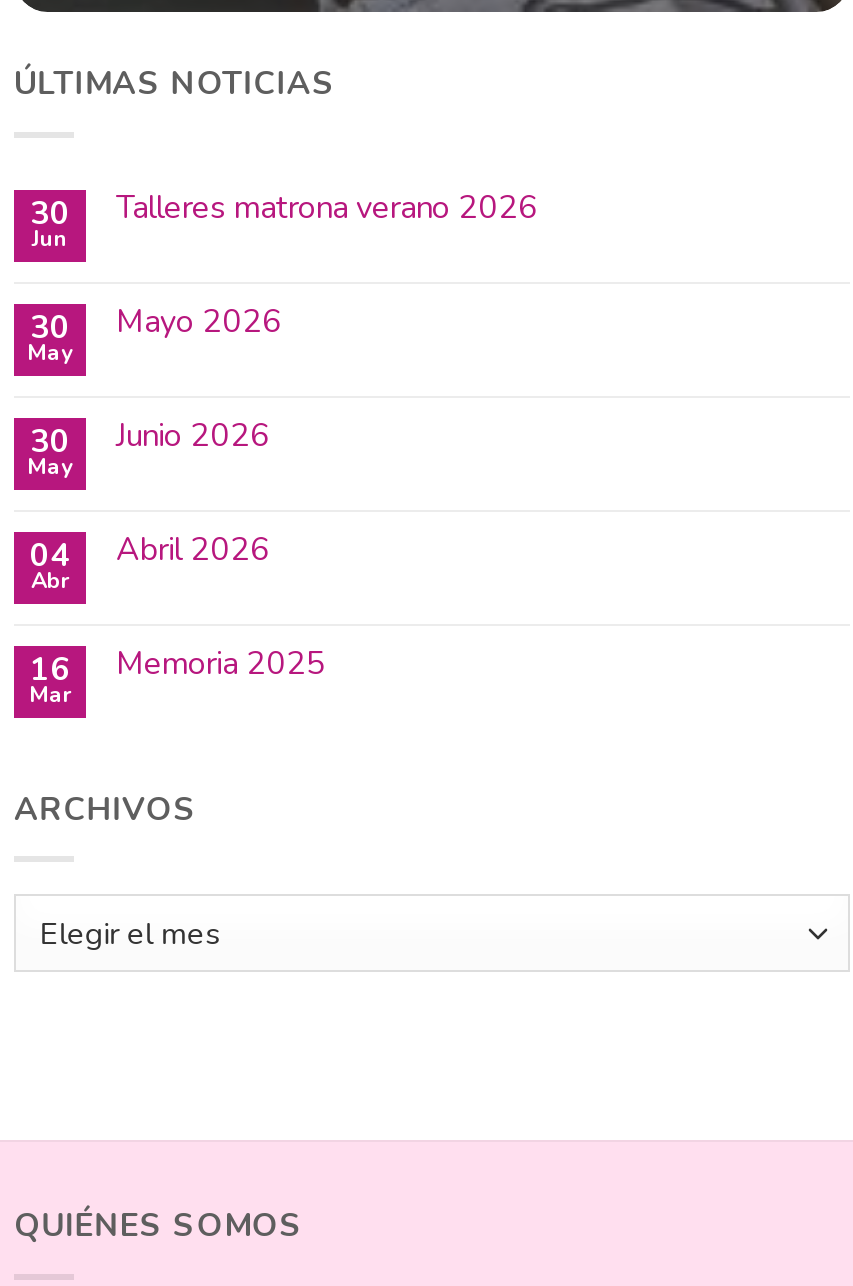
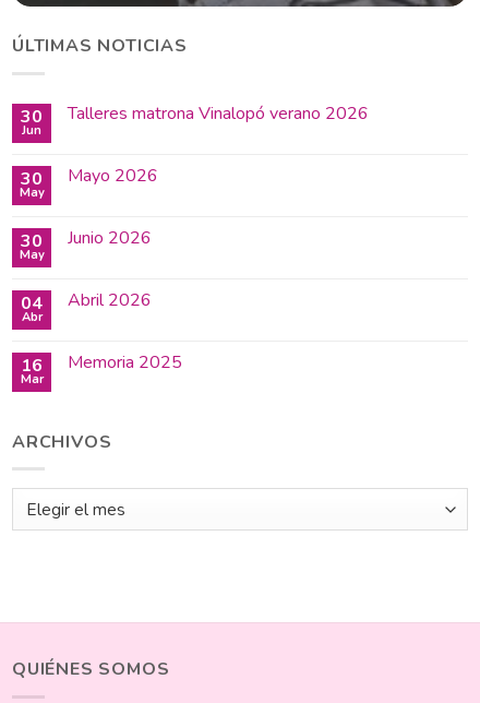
[116,186,538,230] Talleres matrona verano 2026 -> [68,101,369,125] Talleres matrona Vinalopó verano 2026

